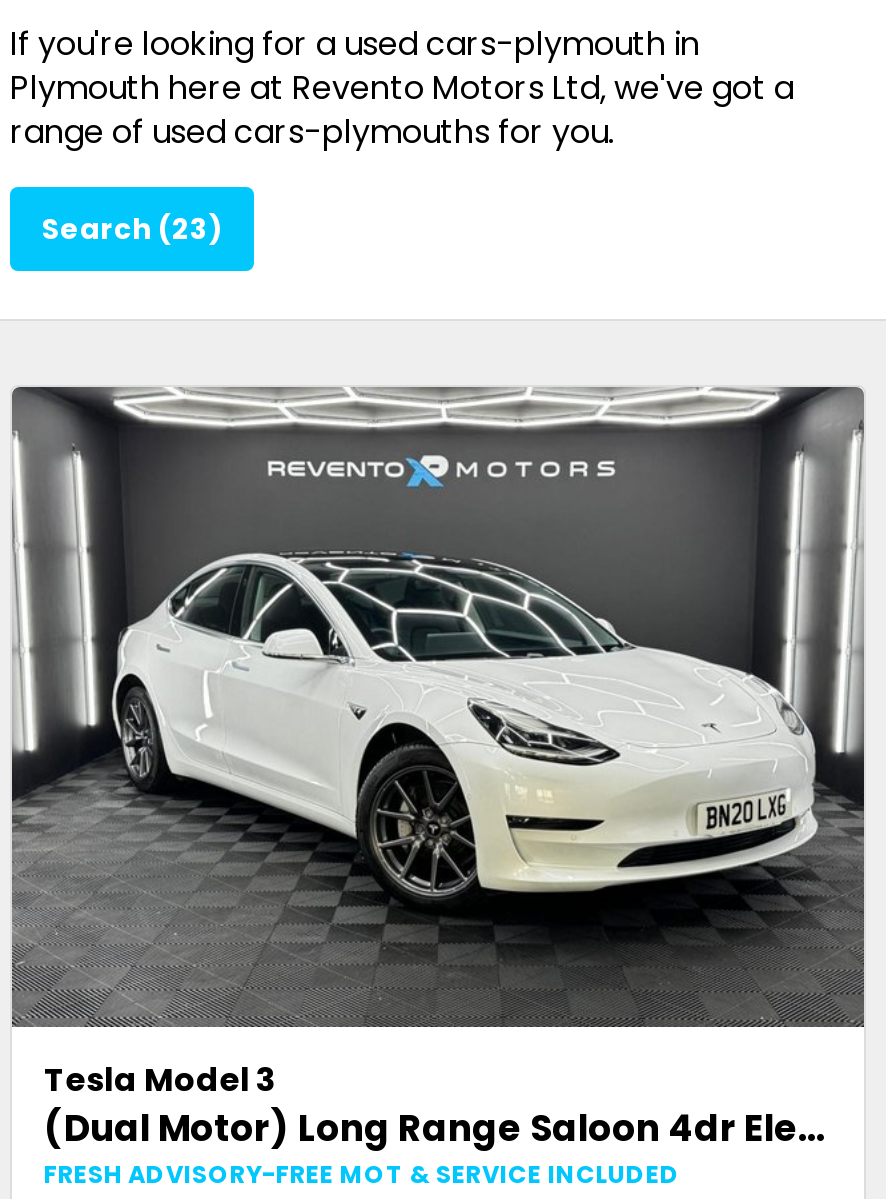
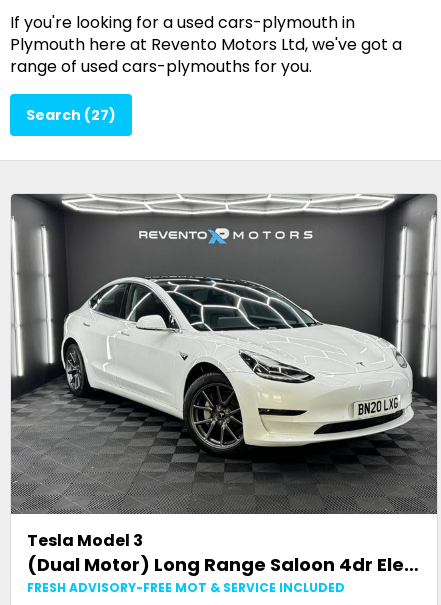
[42,209,222,249] Search (23) -> [26,105,116,125] Search (27)

